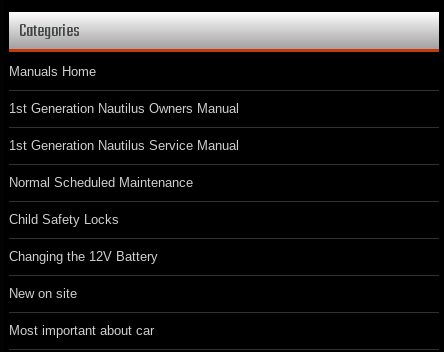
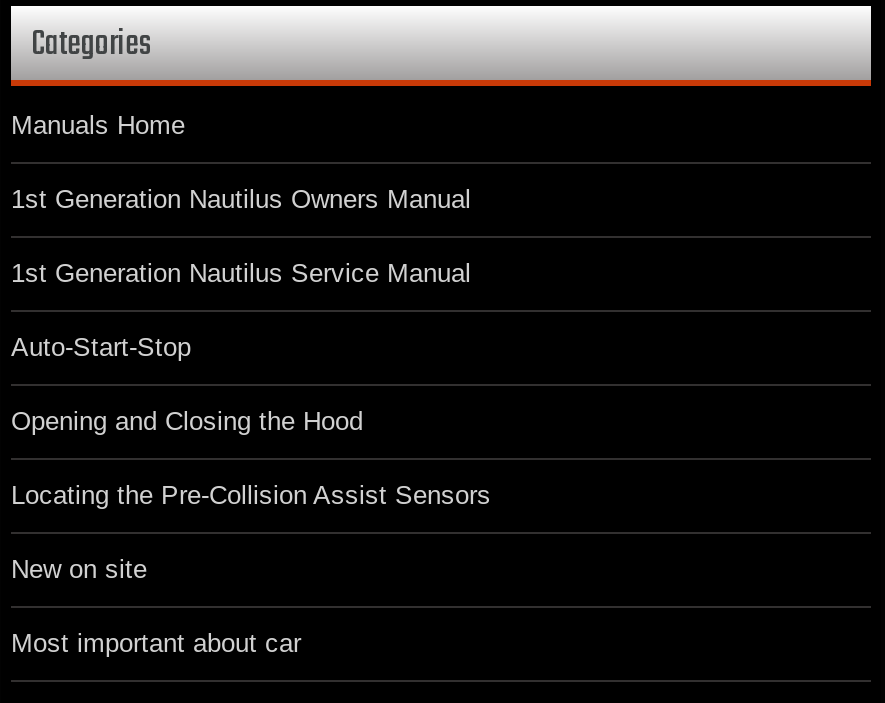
[9,175,193,190] Normal Scheduled Maintenance -> [11,332,191,362] Auto-Start-Stop
[9,212,119,227] Child Safety Locks -> [11,406,363,436] Opening and Closing the Hood
[9,249,158,264] Changing the 12V Battery -> [11,480,491,510] Locating the Pre-Collision Assist Sensors

